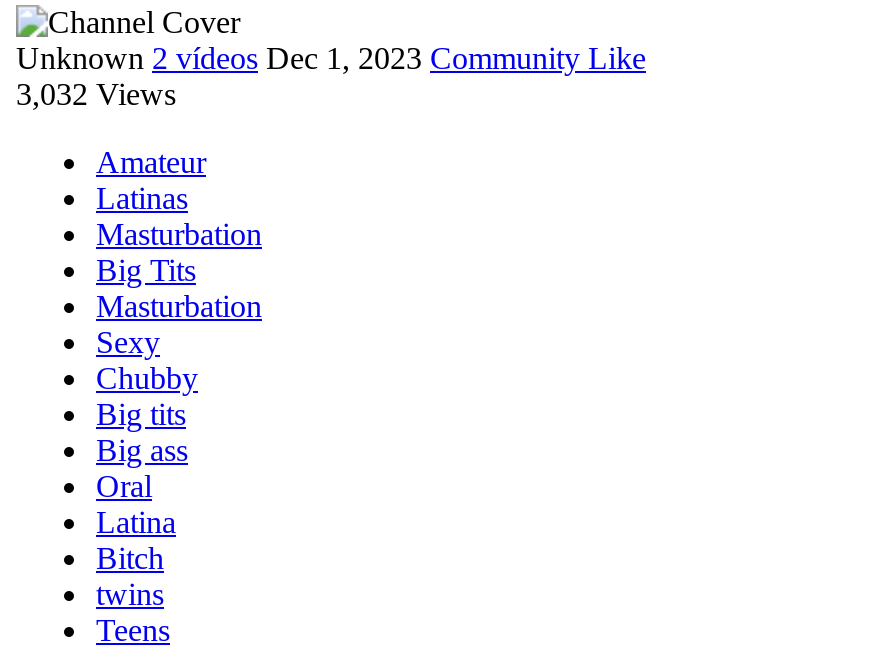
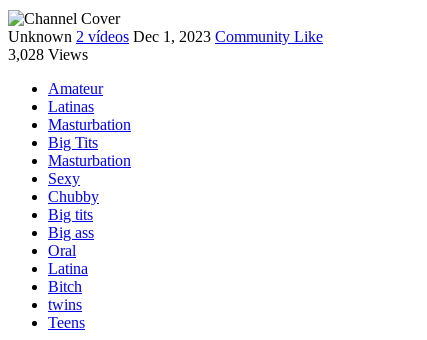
[16,77,176,111] 3,032 Views -> [8,46,88,63] 3,028 Views

